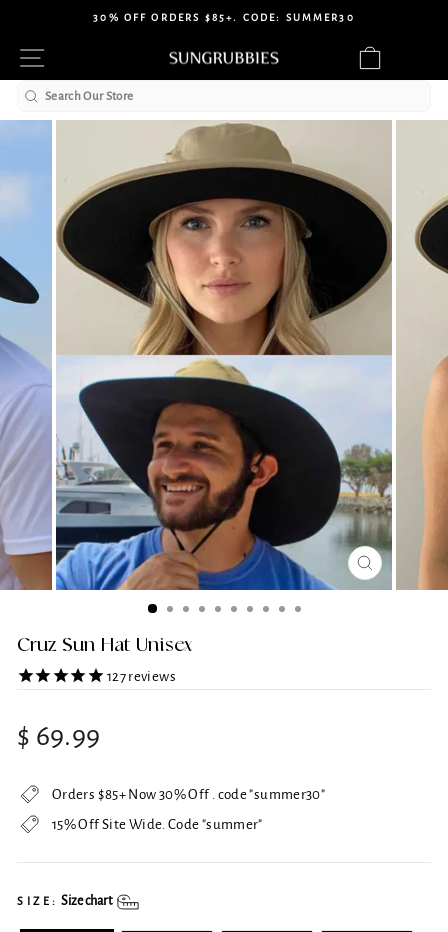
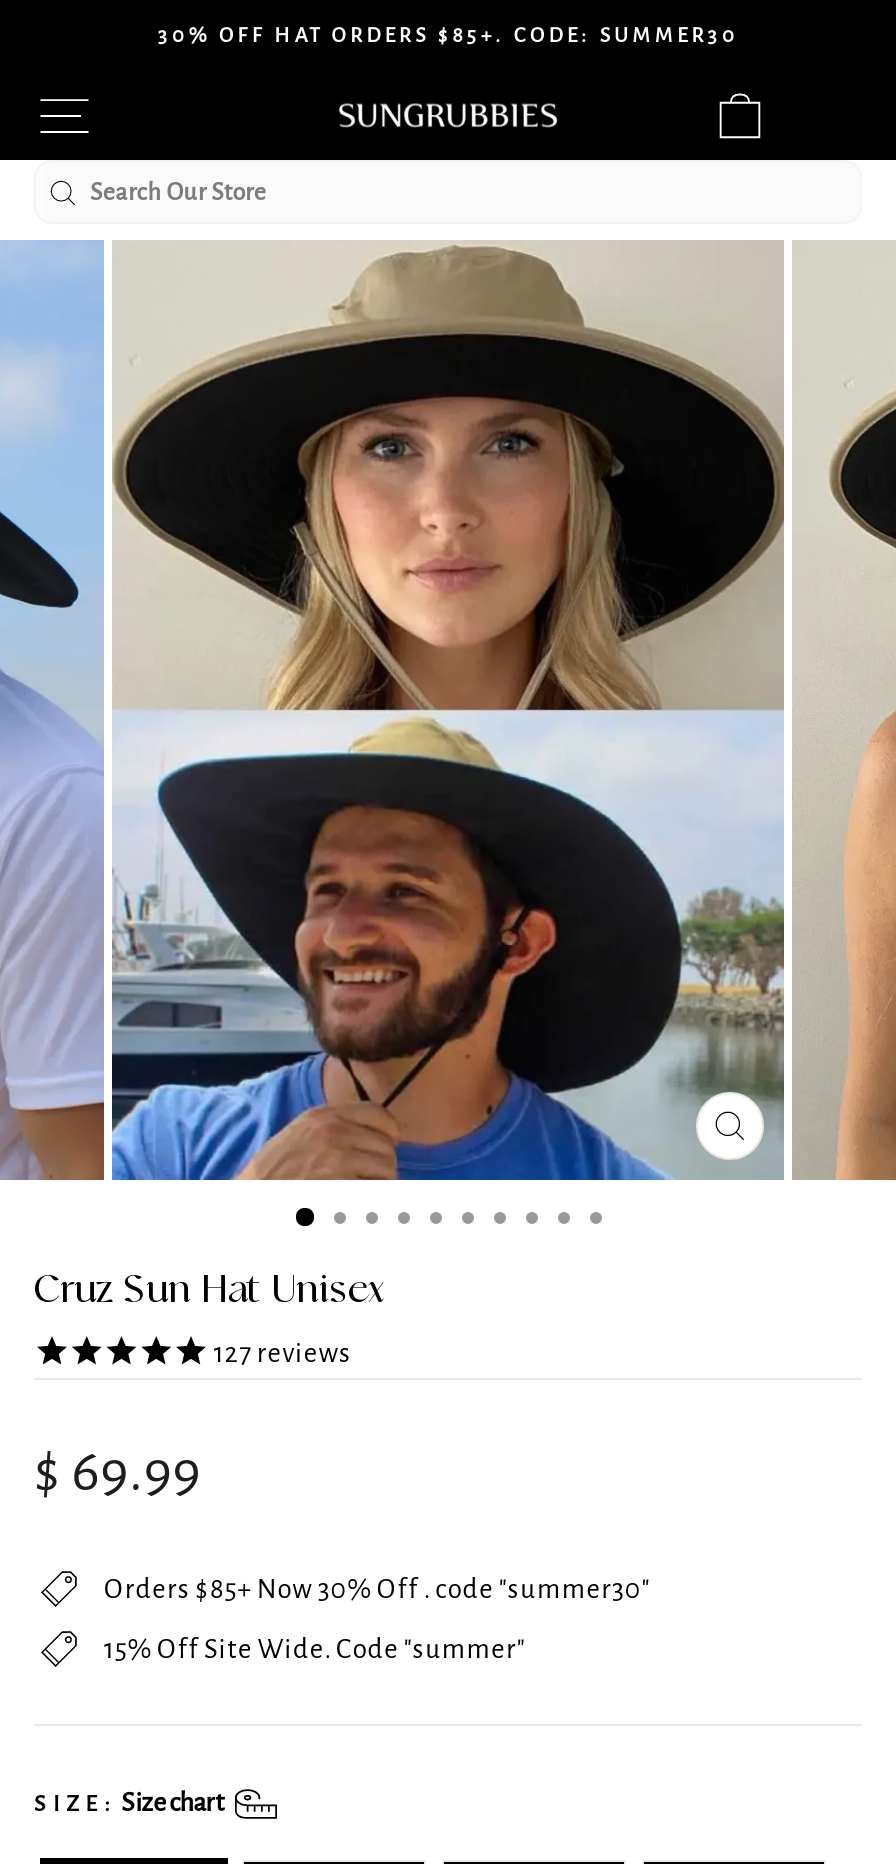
[93,11,355,24] 30% OFF ORDERS $85+. CODE: SUMMER30 -> [158,22,738,48] 30% OFF HAT ORDERS $85+. CODE: SUMMER30

